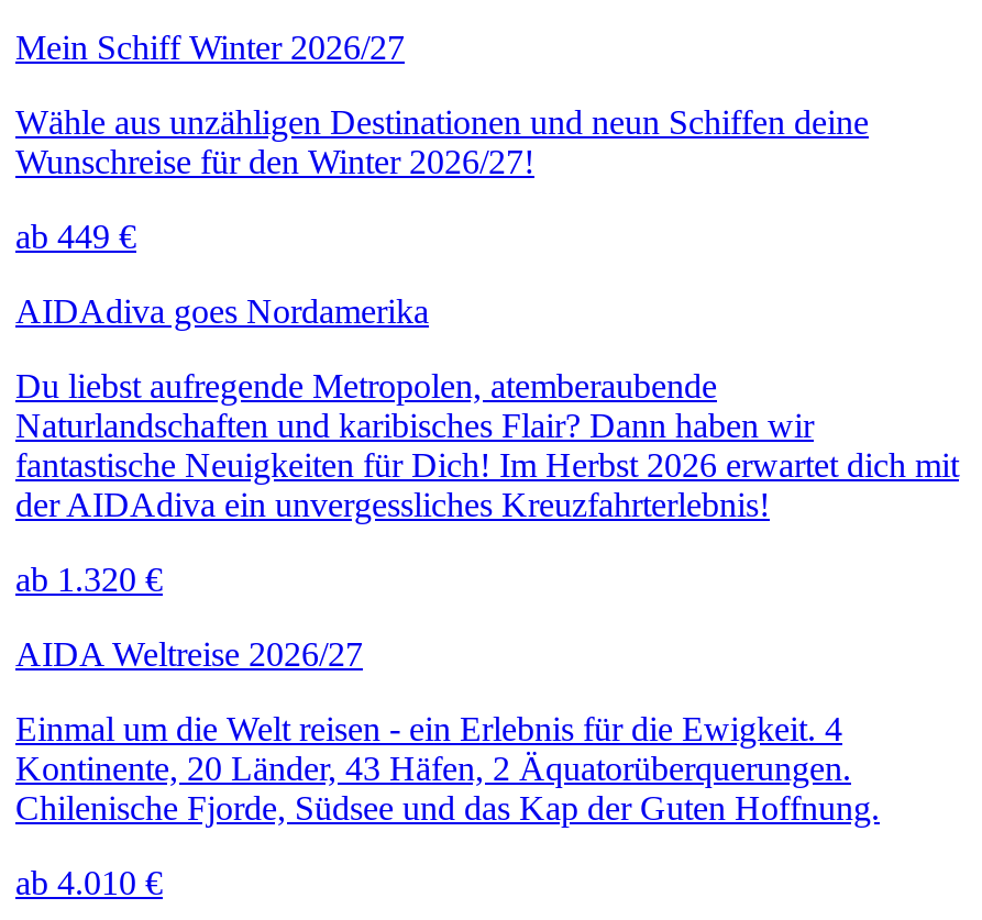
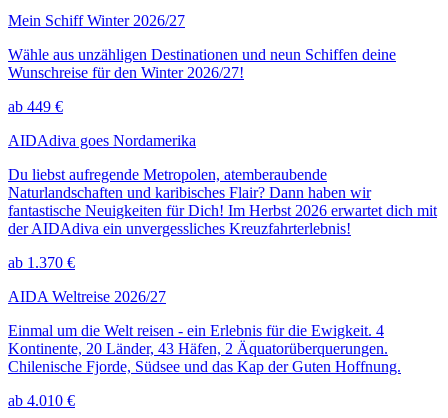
[15,560,163,598] ab 1.320 € -> [8,254,75,271] ab 1.370 €

